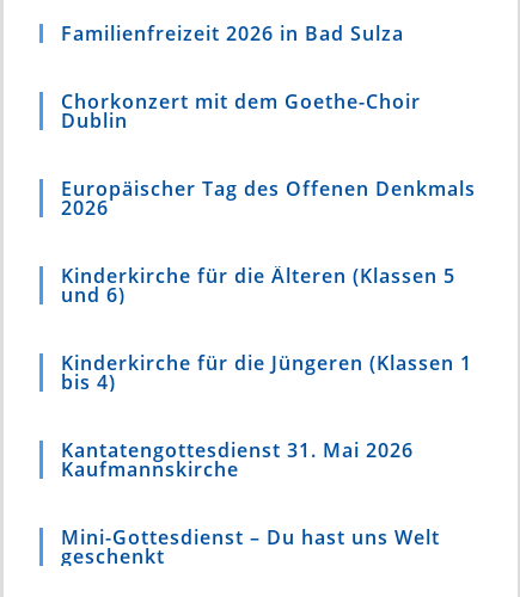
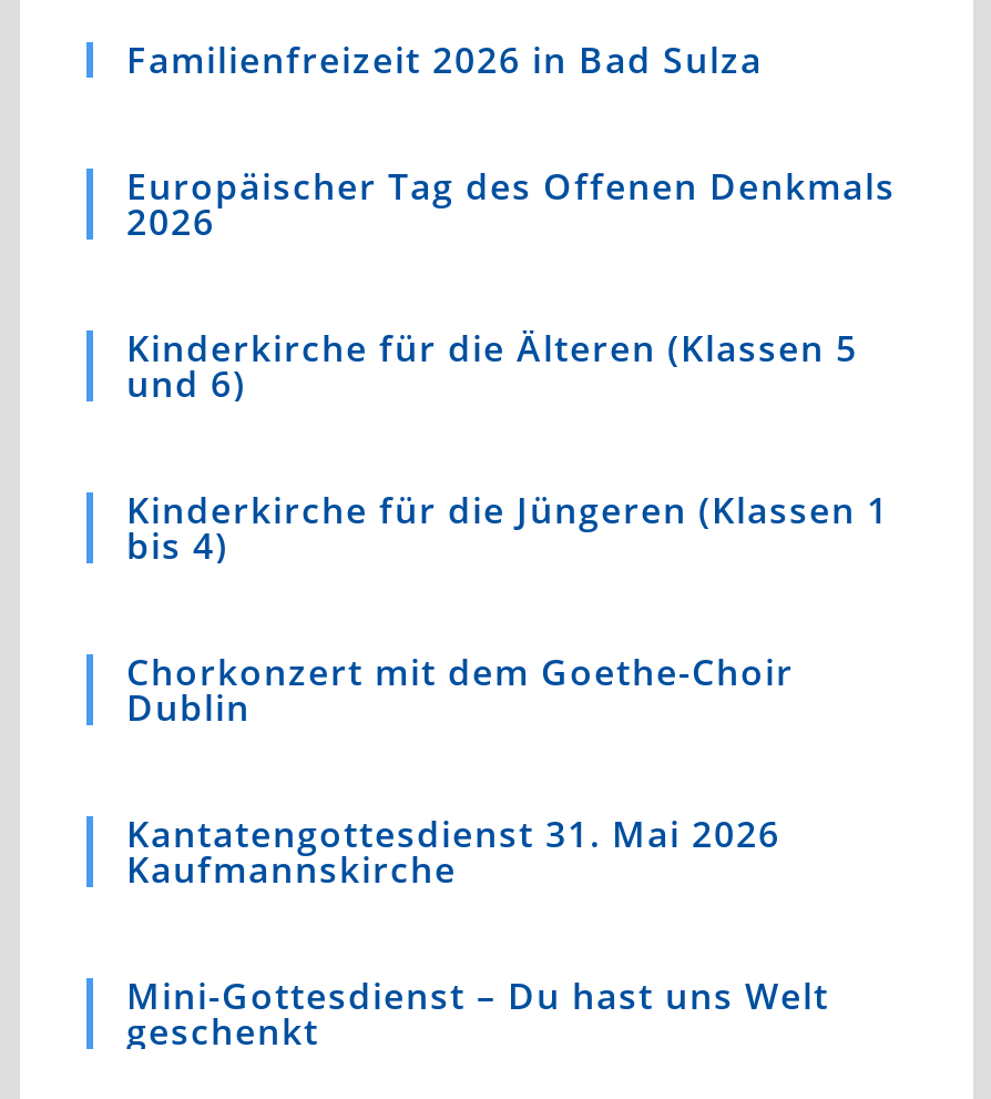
moved [61,88,421,133] -> [126,647,794,731]: Chorkonzert mit dem Goethe-Choir | Dublin
moved [61,175,476,395] -> [126,161,896,569]: Europäischer Tag des Offenen Denkmals | 2026 | Kinderkirche für die Älteren (Klassen 5 | und 6) | Kinderkirche für die Jüngeren (Klassen 1 | bis 4)

